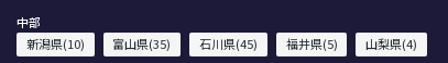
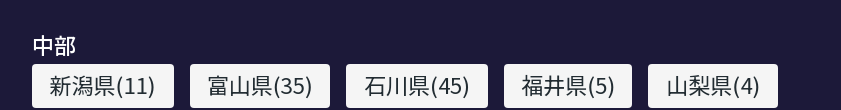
[26,35,417,52] 新潟県(10) 富山県(35) 石川県(45) 福井県(5) 山梨県(4) -> [50,69,760,101] 新潟県(11) 富山県(35) 石川県(45) 福井県(5) 山梨県(4)

